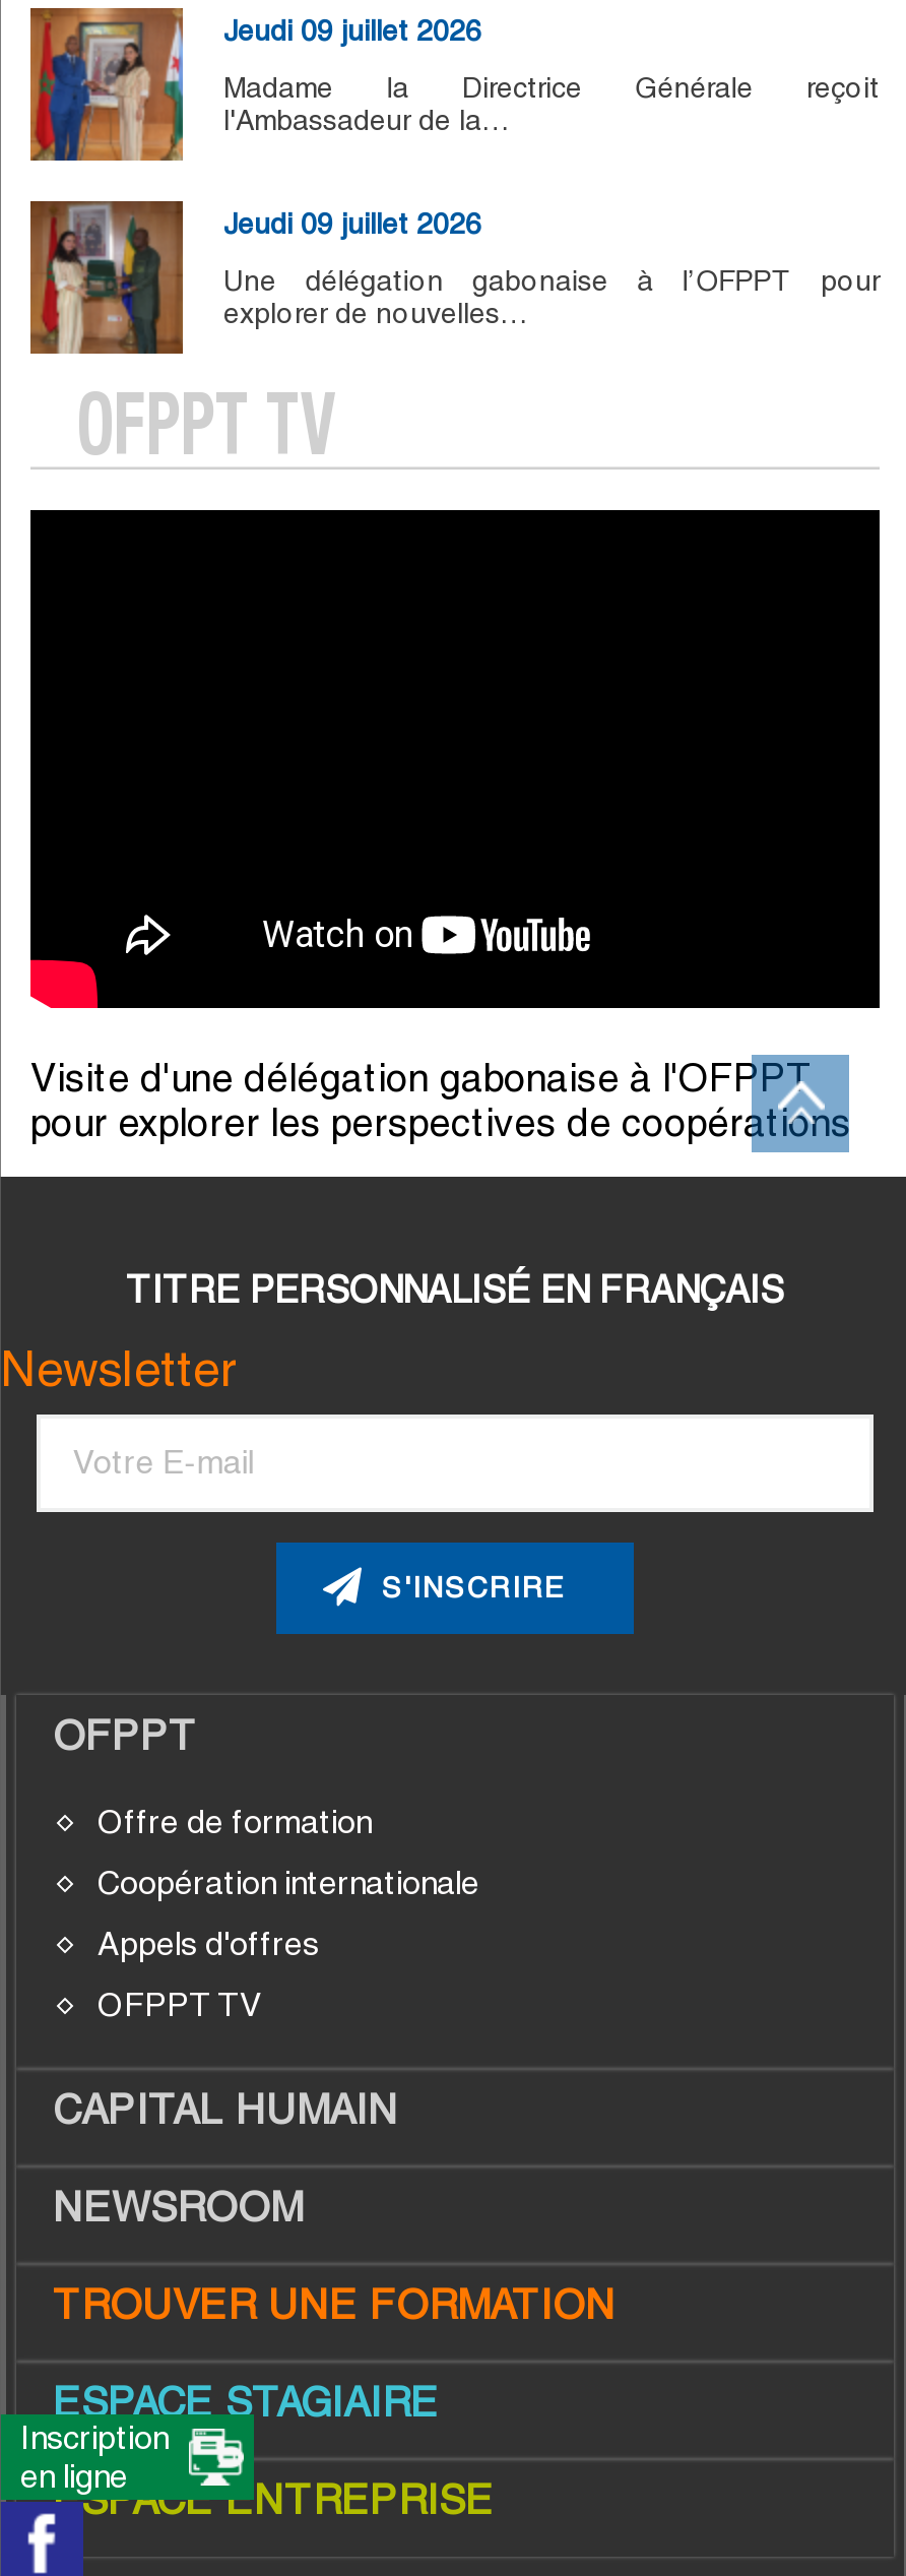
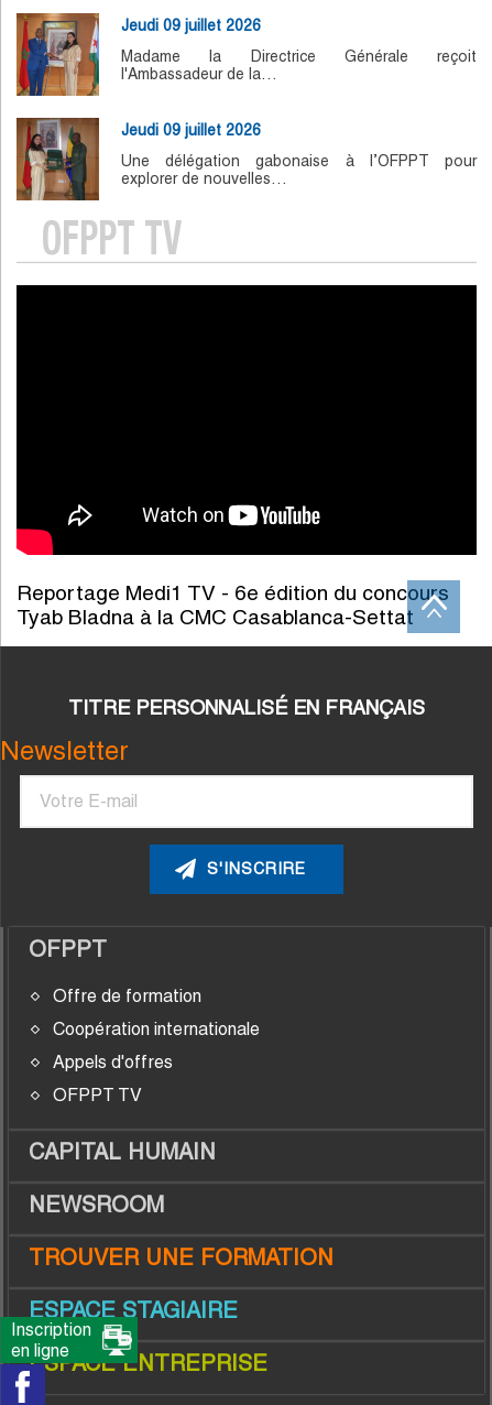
[30,1056,851,1145] Visite d'une délégation gabonaise à l'OFPPT | pour explorer les perspectives de coopérations -> [17,581,449,629] Reportage Medi1 TV - 6e édition du concours | Tyab Bladna à la CMC Casablanca-Settat

